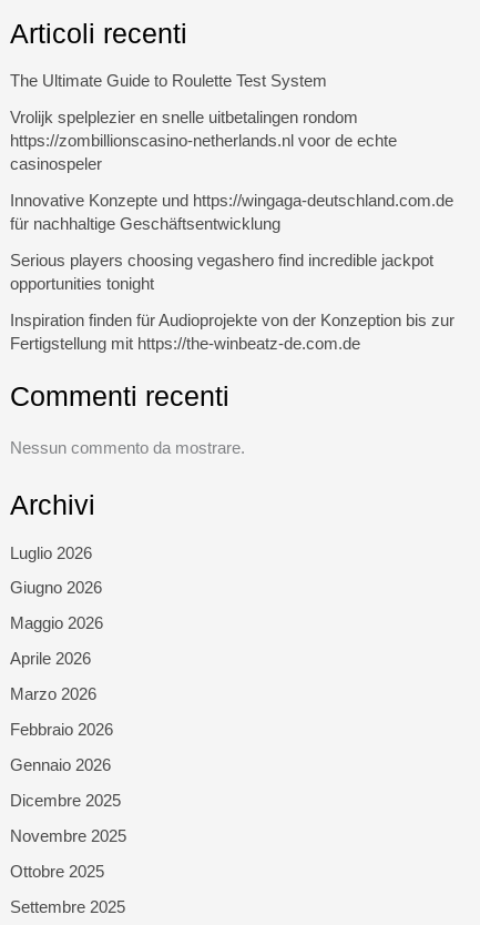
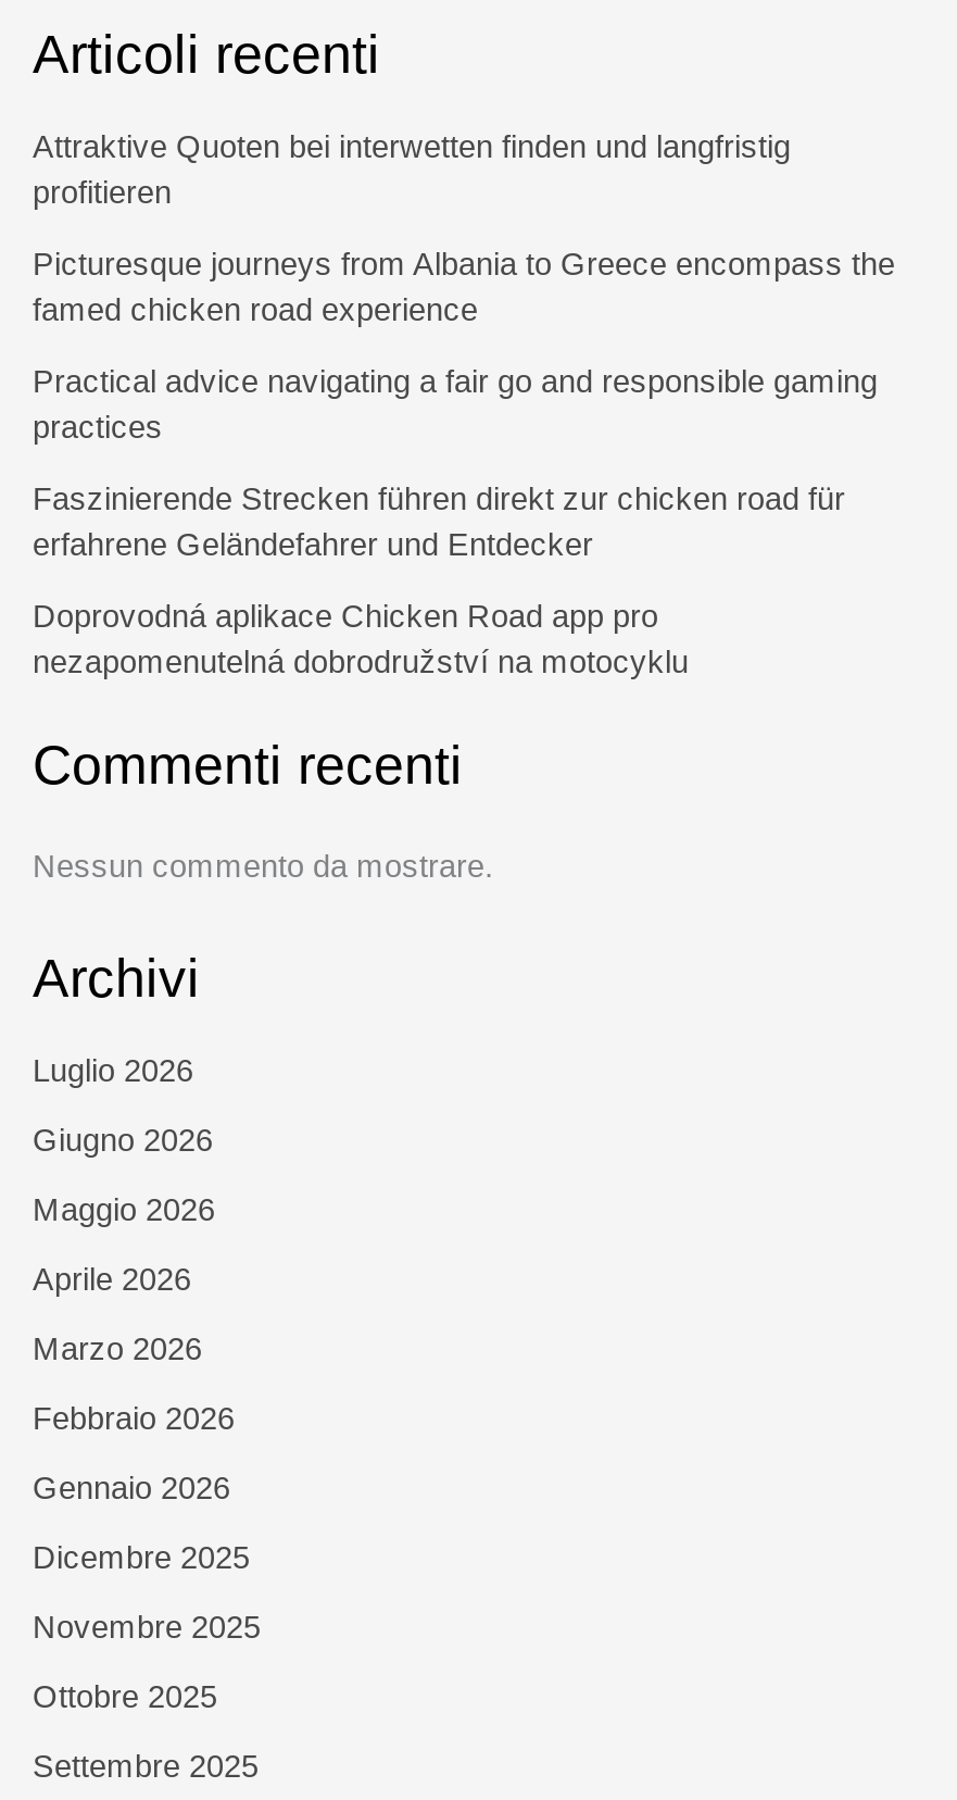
[11,72,328,90] The Ultimate Guide to Roulette Test System -> [33,130,791,210] Attraktive Quoten bei interwetten finden und langfristig | profitieren
[11,109,397,173] Vrolijk spelplezier en snelle uitbetalingen rondom | https://zombillionscasino-netherlands.nl voor de echte | casinospeler -> [33,247,895,327] Picturesque journeys from Albania to Greece encompass the | famed chicken road experience
[11,192,454,233] Innovative Konzepte und https://wingaga-deutschland.com.de | für nachhaltige Geschäftsentwicklung -> [33,364,878,445] Practical advice navigating a fair go and responsible gaming | practices
[11,252,434,293] Serious players choosing vegashero find incredible jackpot | opportunities tonight -> [33,482,845,562] Faszinierende Strecken führen direkt zur chicken road für | erfahrene Geländefahrer und Entdecker
[11,312,455,353] Inspiration finden für Audioprojekte von der Konzeption bis zur | Fertigstellung mit https://the-winbeatz-de.com.de -> [33,599,689,680] Doprovodná aplikace Chicken Road app pro | nezapomenutelná dobrodružství na motocyklu

